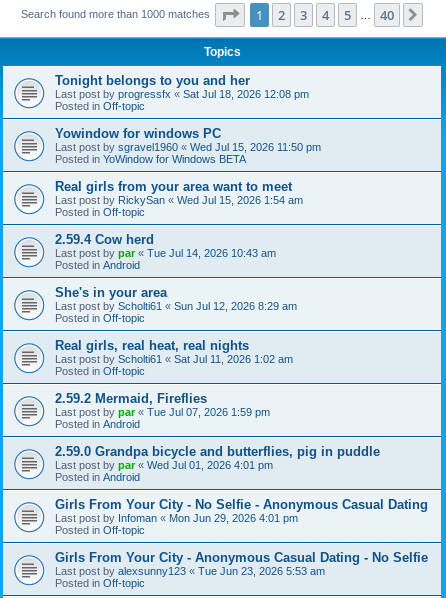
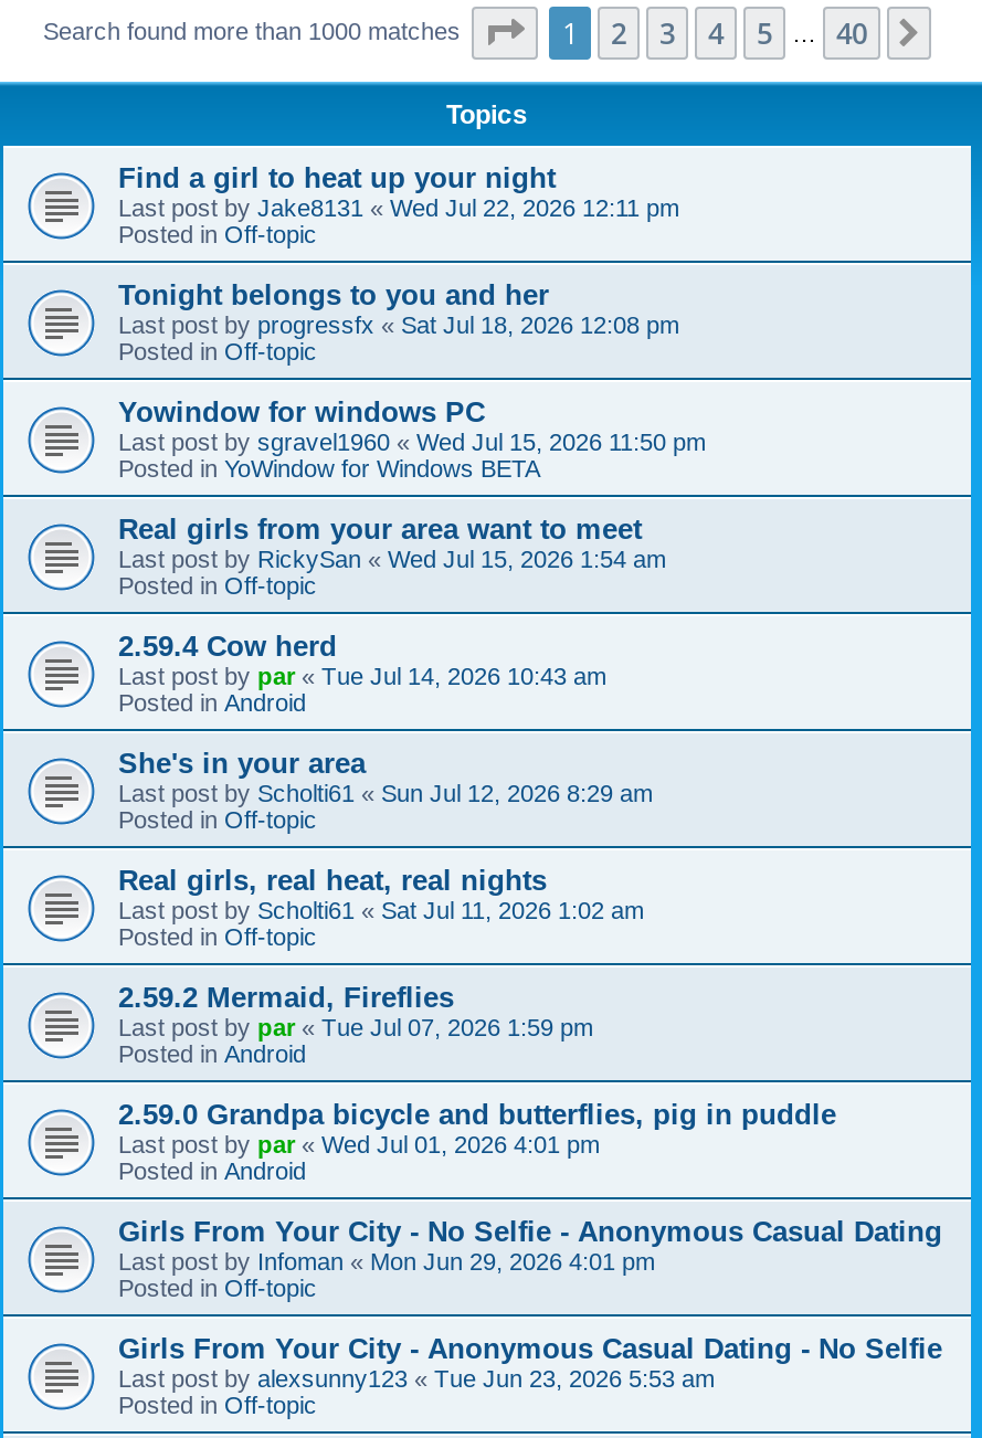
none -> [118,160,679,246] Find a girl to heat up your night | Last post by Jake8131 «Wed Jul 22, 2026 12:11 pm | Posted in Off-topic

